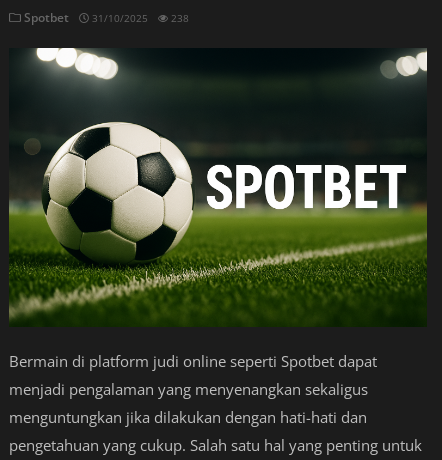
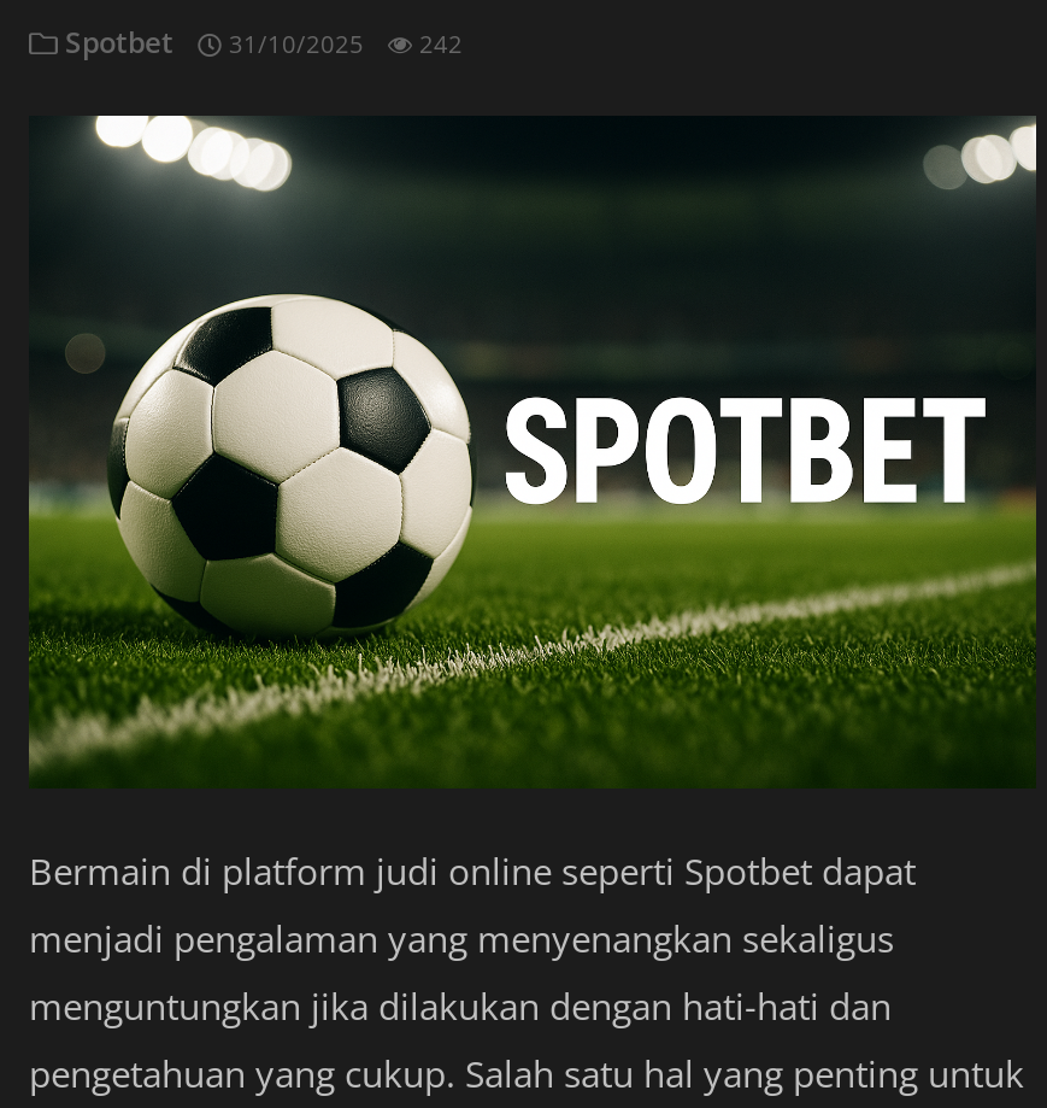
[21,9,189,26] Spotbet 31/10/2025 238 -> [58,22,463,63] Spotbet 31/10/2025 242

